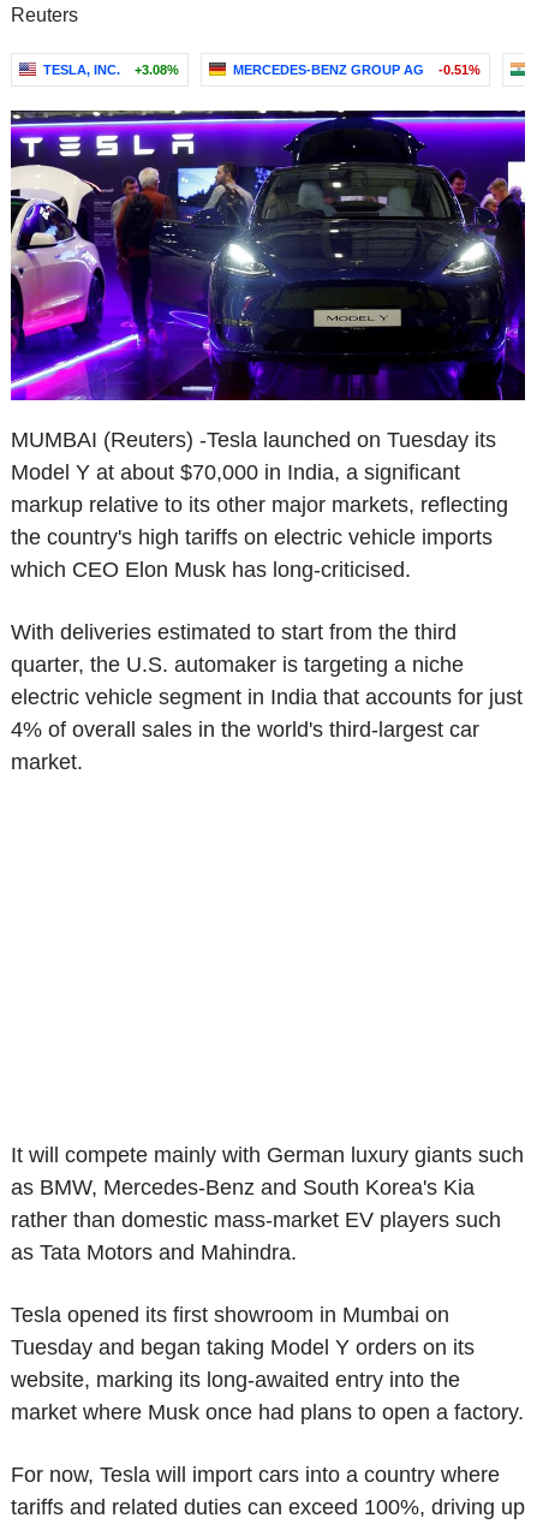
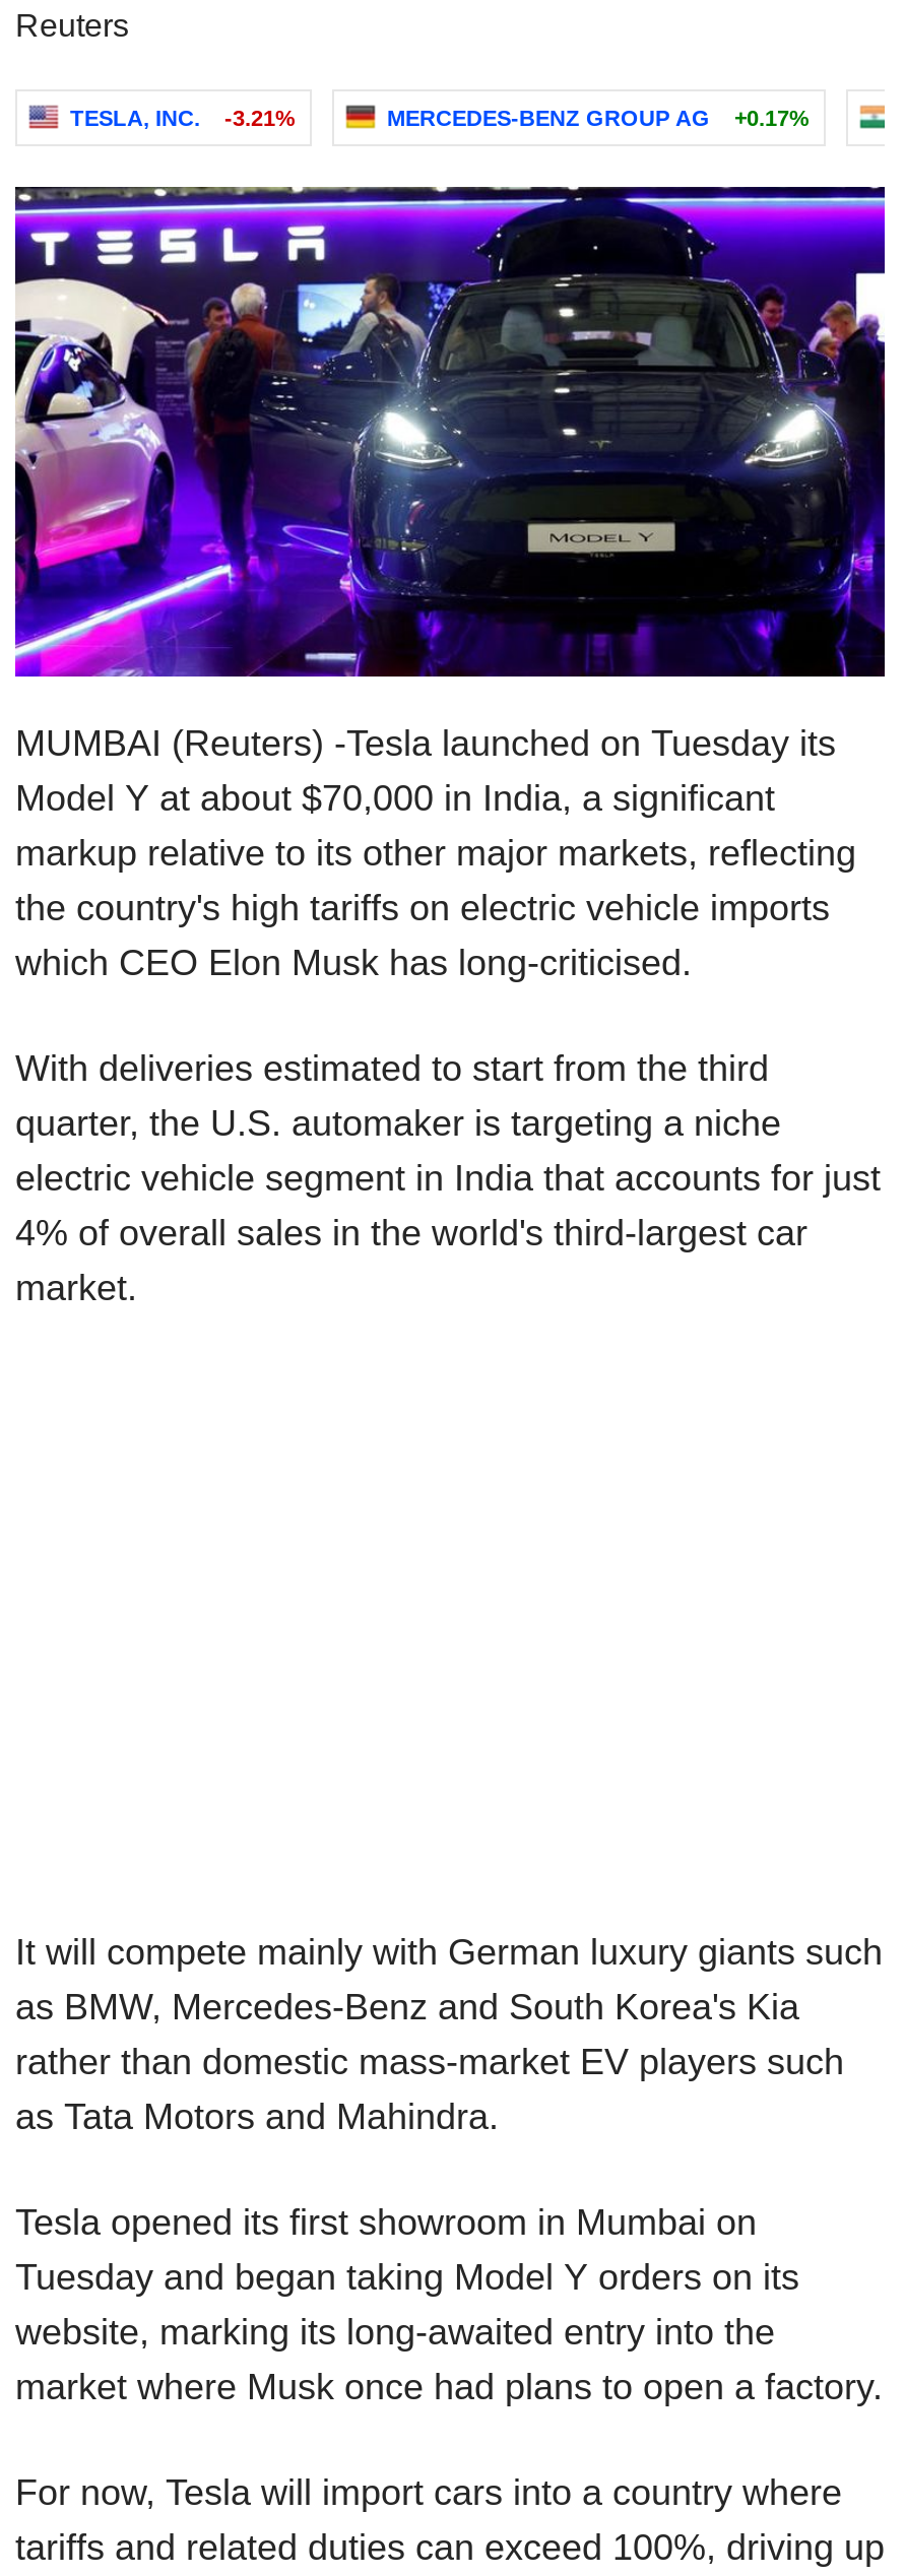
[43,62,179,77] TESLA, INC. +3.08% -> [70,106,296,130] TESLA, INC. -3.21%
[233,62,481,77] MERCEDES-BENZ GROUP AG -0.51% -> [387,106,810,130] MERCEDES-BENZ GROUP AG +0.17%

